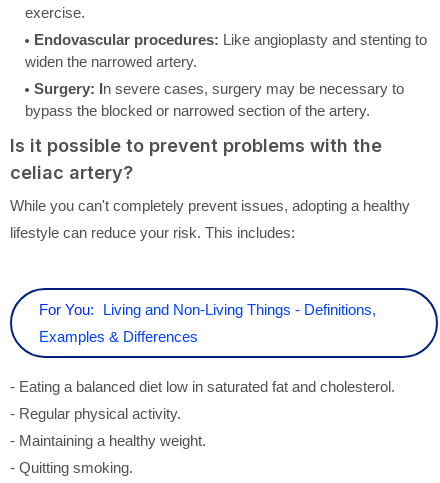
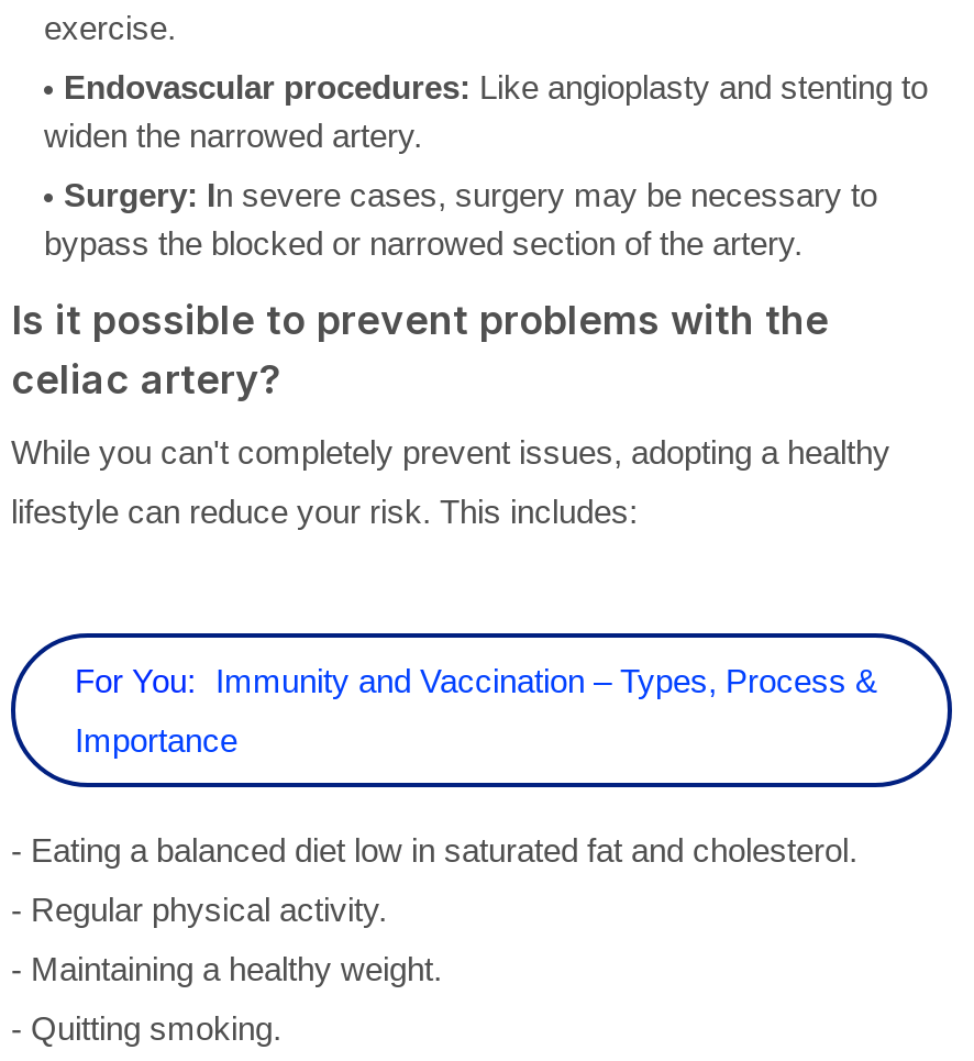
[39,301,376,318] For You: Living and Non-Living Things - Definitions, -> [75,662,877,700] For You: Immunity and Vaccination – Types, Process &
[39,328,198,345] Examples & Differences -> [75,722,237,759] Importance

